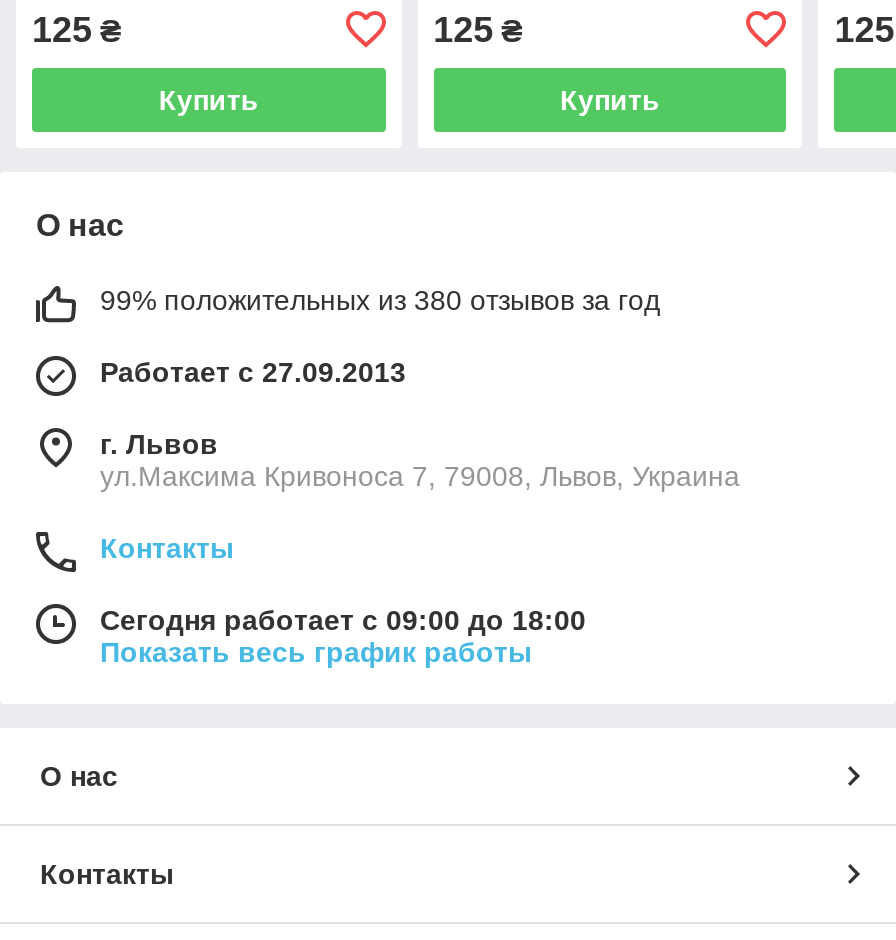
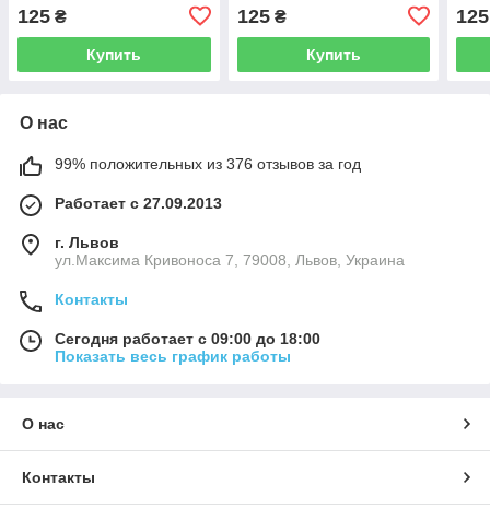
[100,284,660,316] 99% положительных из 380 отзывов за год -> [55,155,361,172] 99% положительных из 376 отзывов за год

